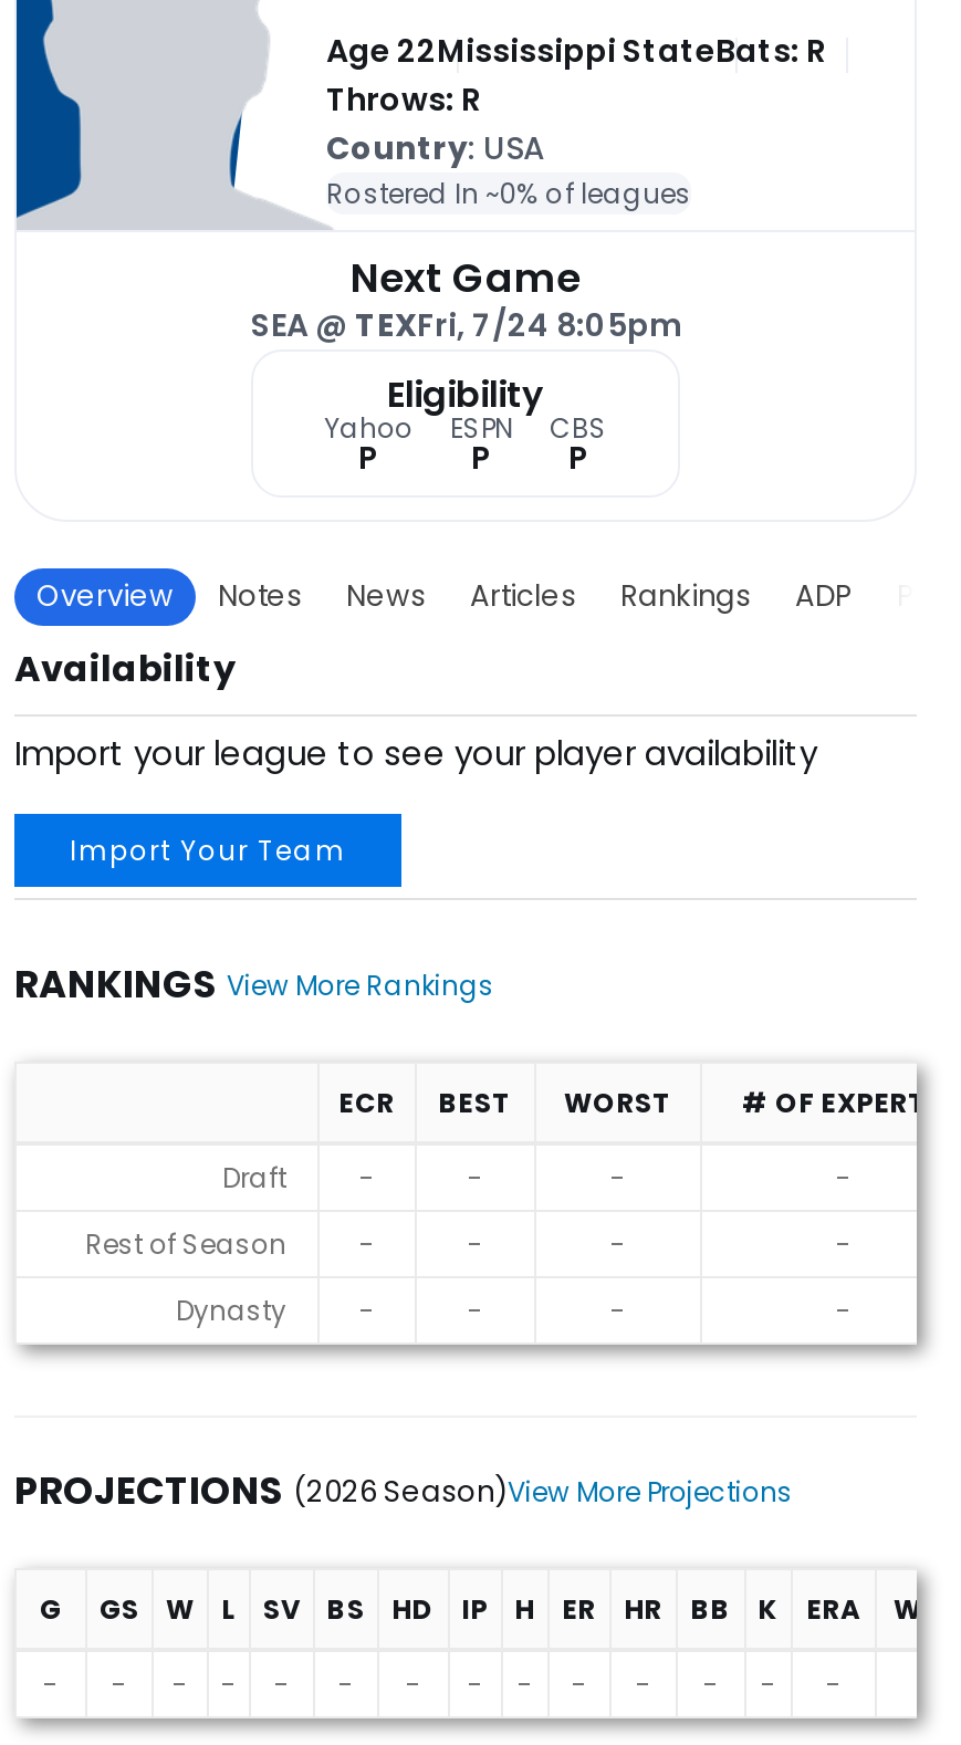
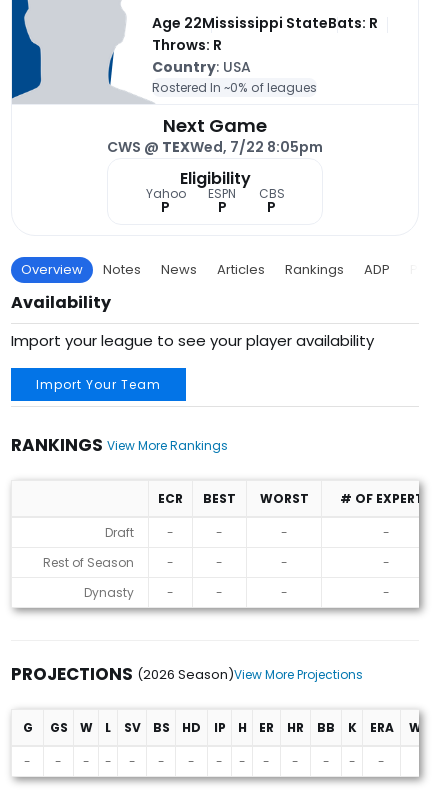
[251,304,680,348] SEA @ TEXFri, 7/24 8:05pm -> [107,137,323,157] CWS @ TEXWed, 7/22 8:05pm

